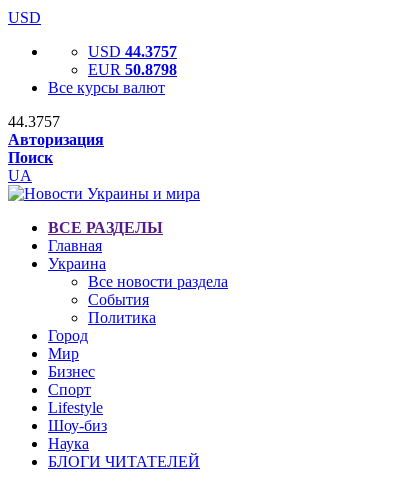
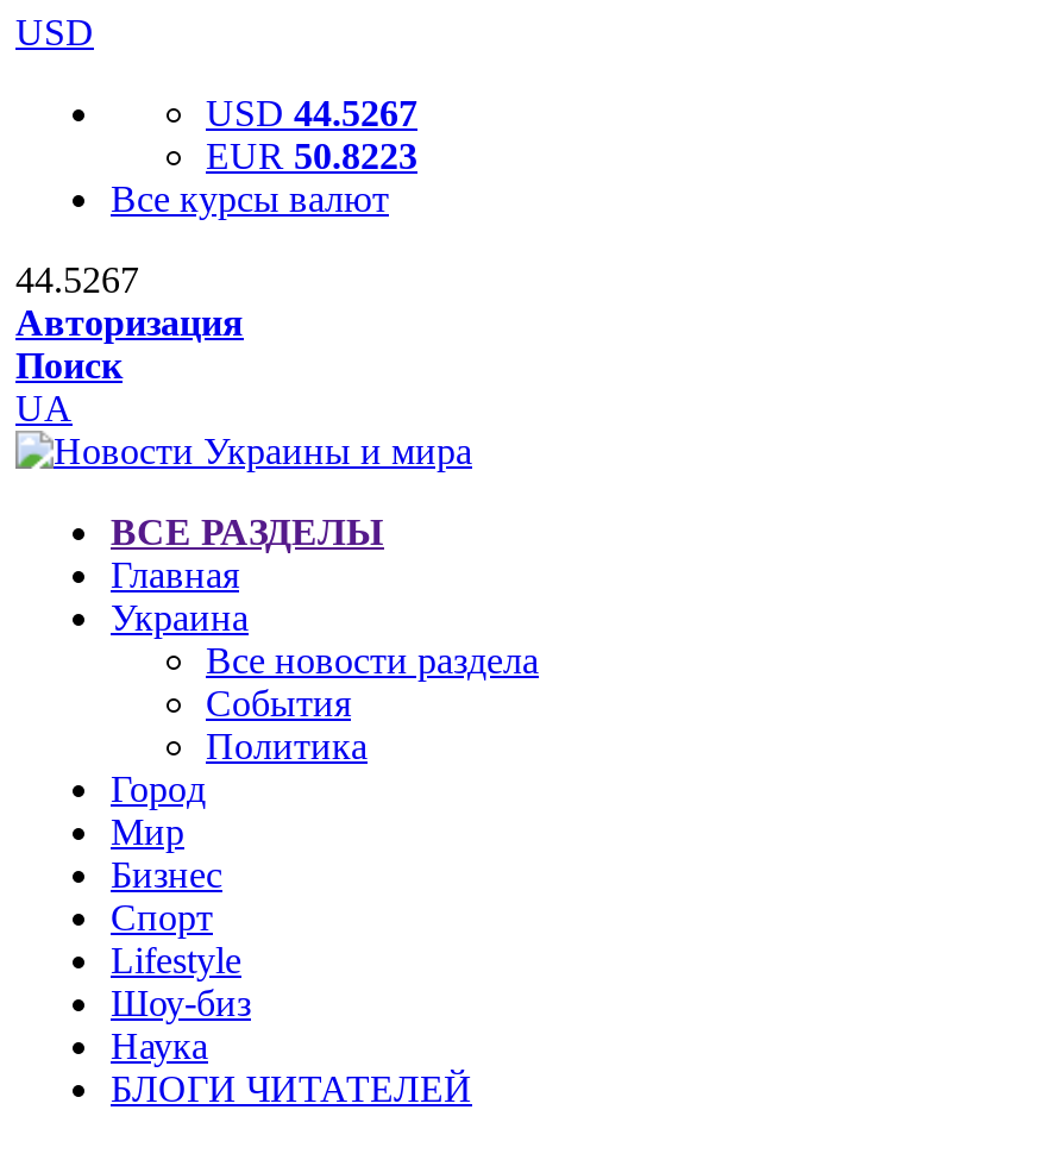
[88,43,177,60] USD 44.3757 -> [206,93,417,133] USD 44.5267
[88,61,177,78] EUR 50.8798 -> [206,136,417,176] EUR 50.8223
[8,113,60,130] 44.3757 -> [15,259,139,300] 44.5267

